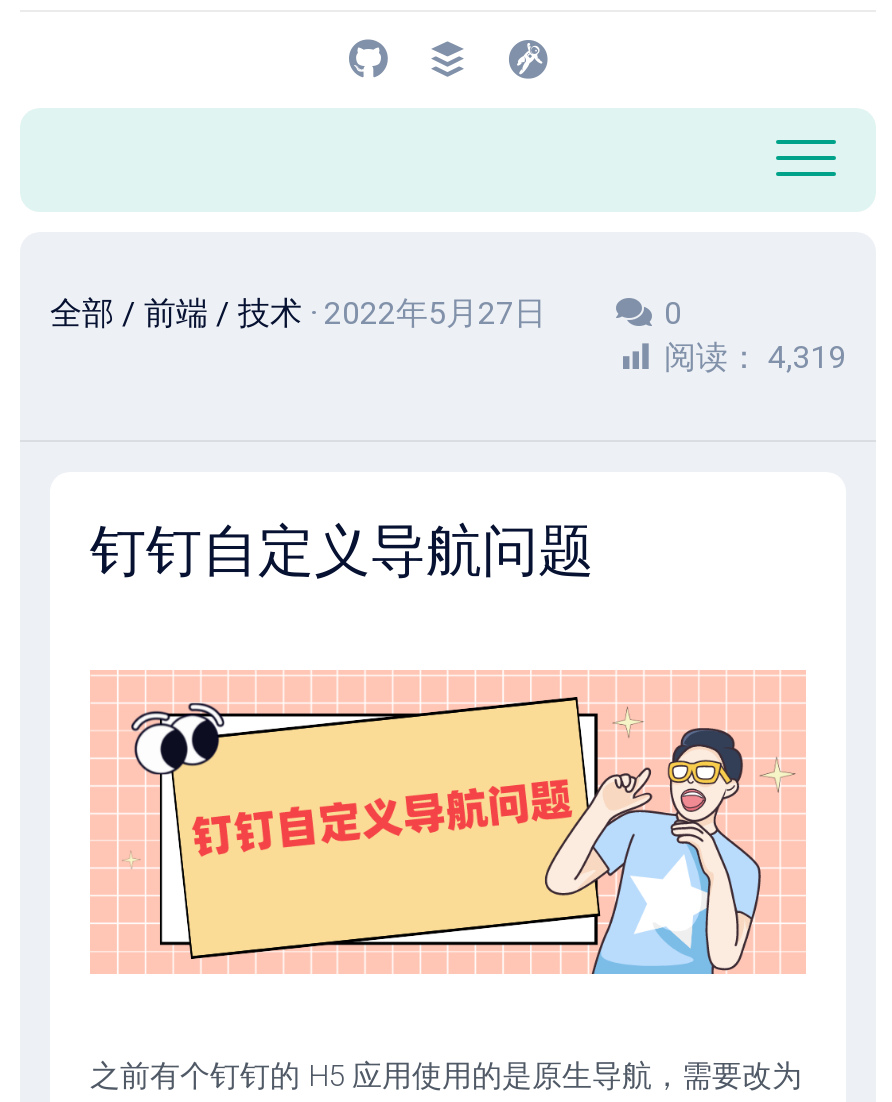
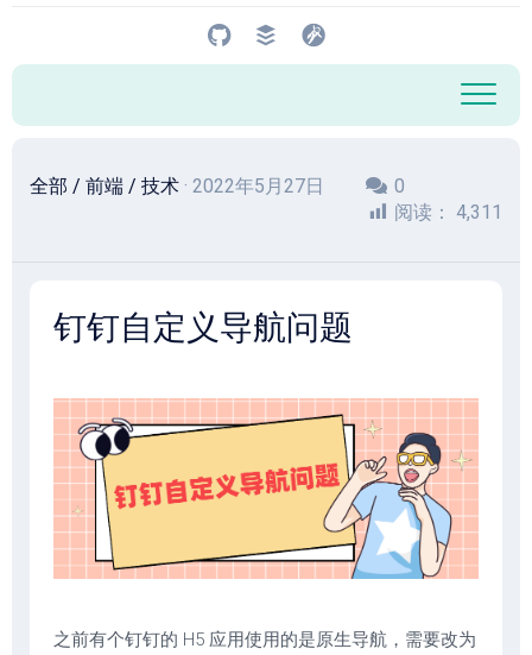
[664,338,846,376] 阅读： 4,319 -> [394,201,502,223] 阅读： 4,311

